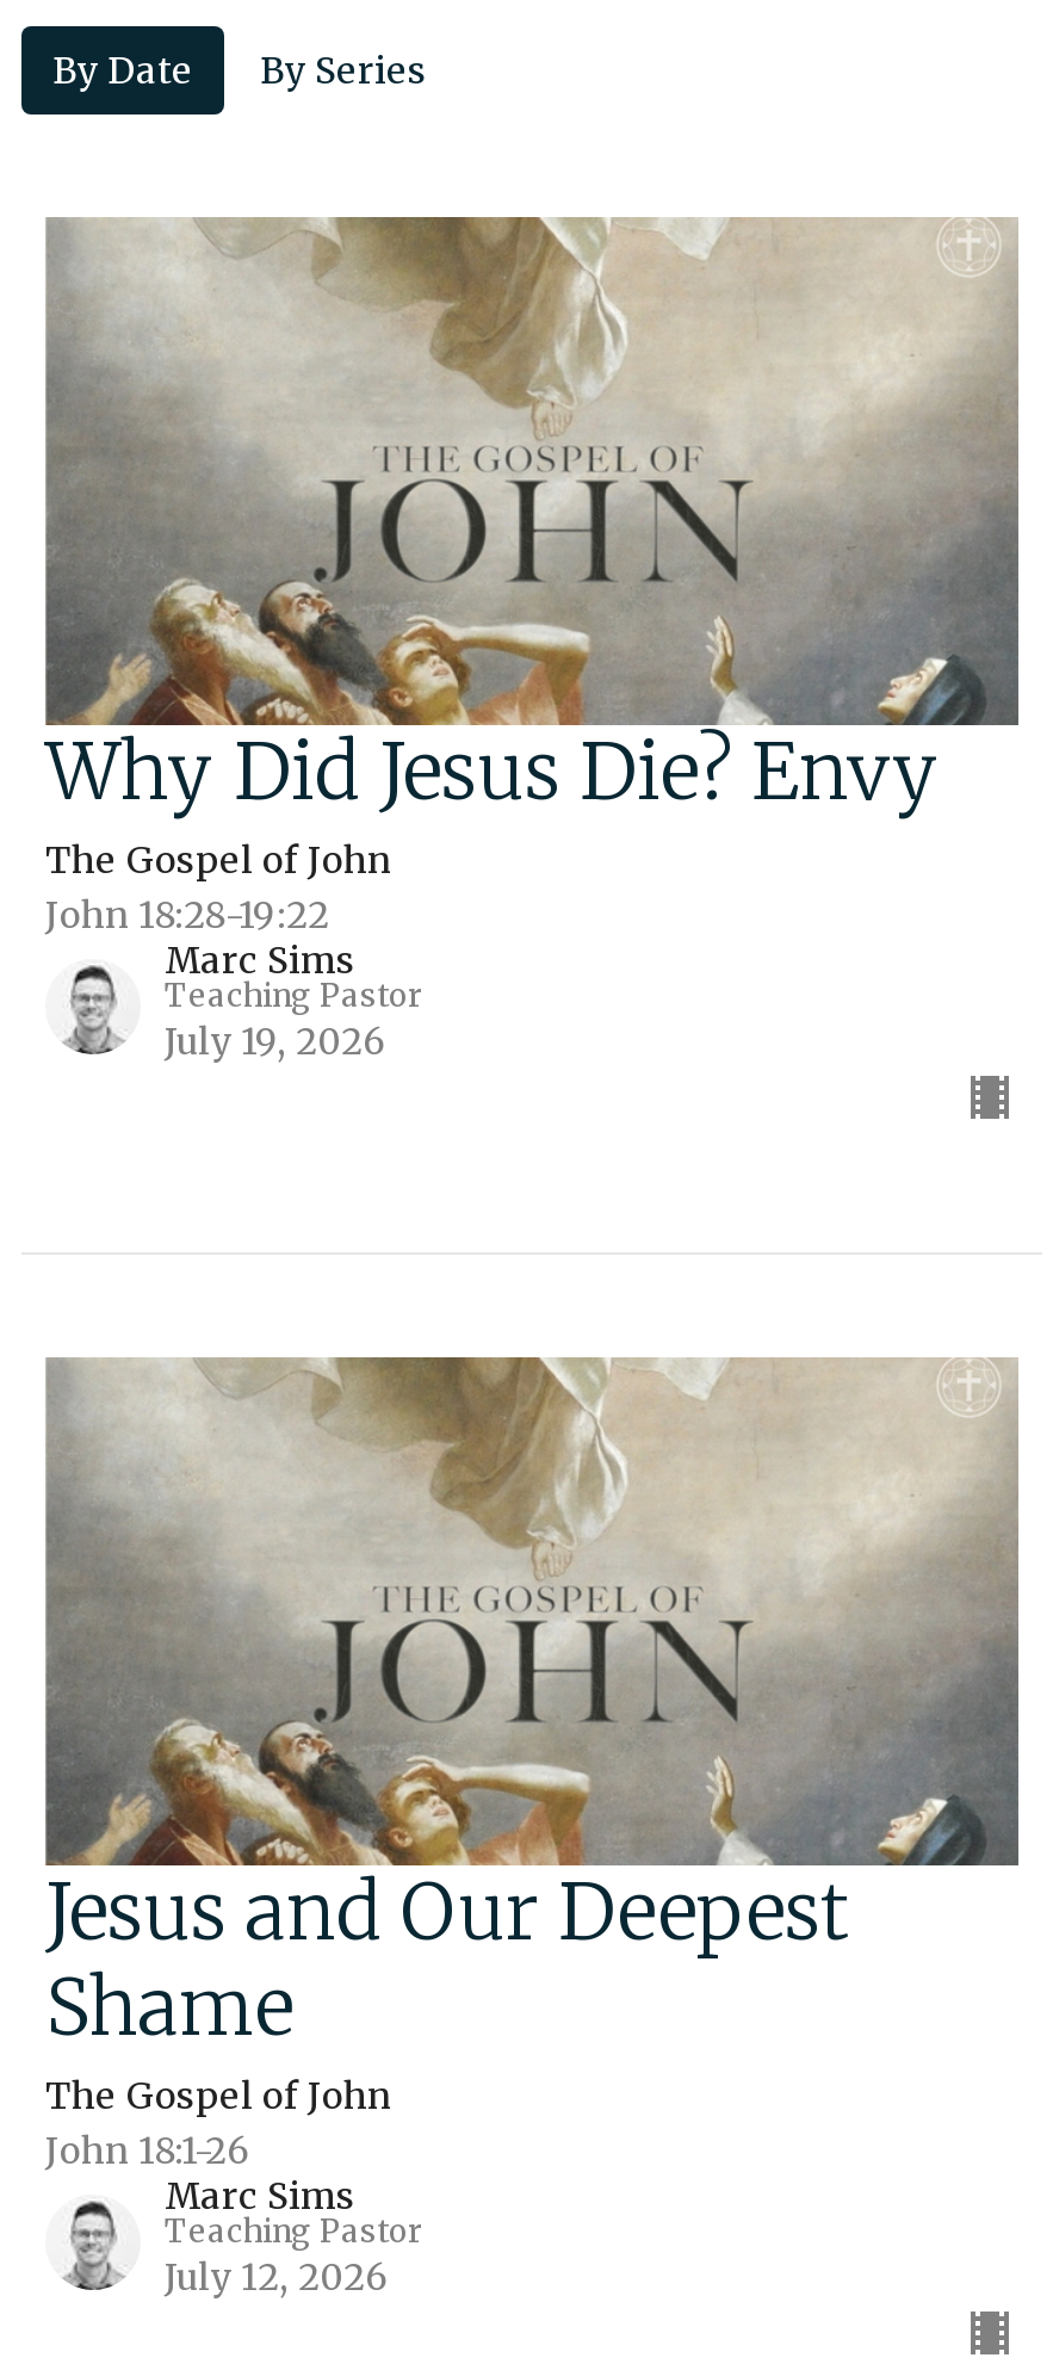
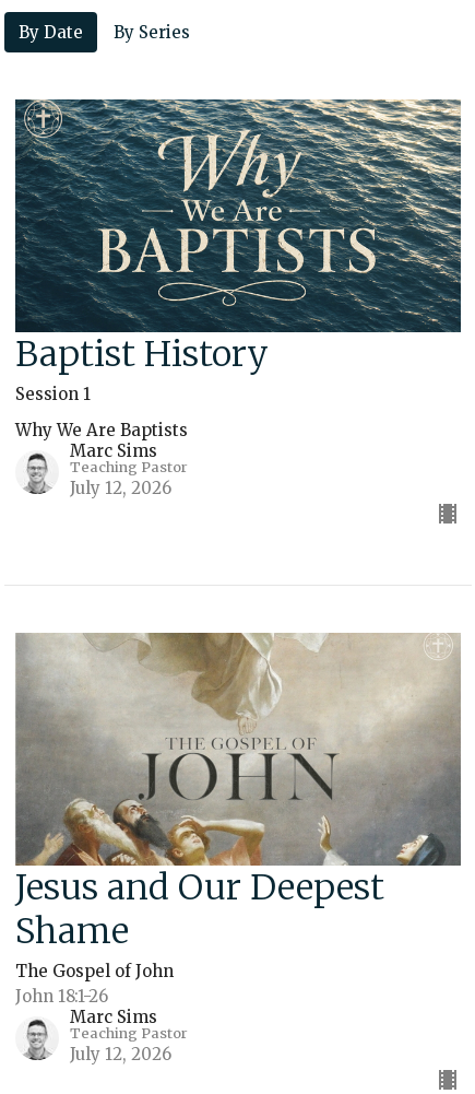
[43,215,1021,938] [image] | Why Did Jesus Die? Envy | The Gospel of John | John 18:28-19:22 -> [14,98,462,441] [image] | Baptist History | Session 1 | Why We Are Baptists
[165,1019,384,1064] July 19, 2026 -> [70,478,171,498] July 12, 2026

